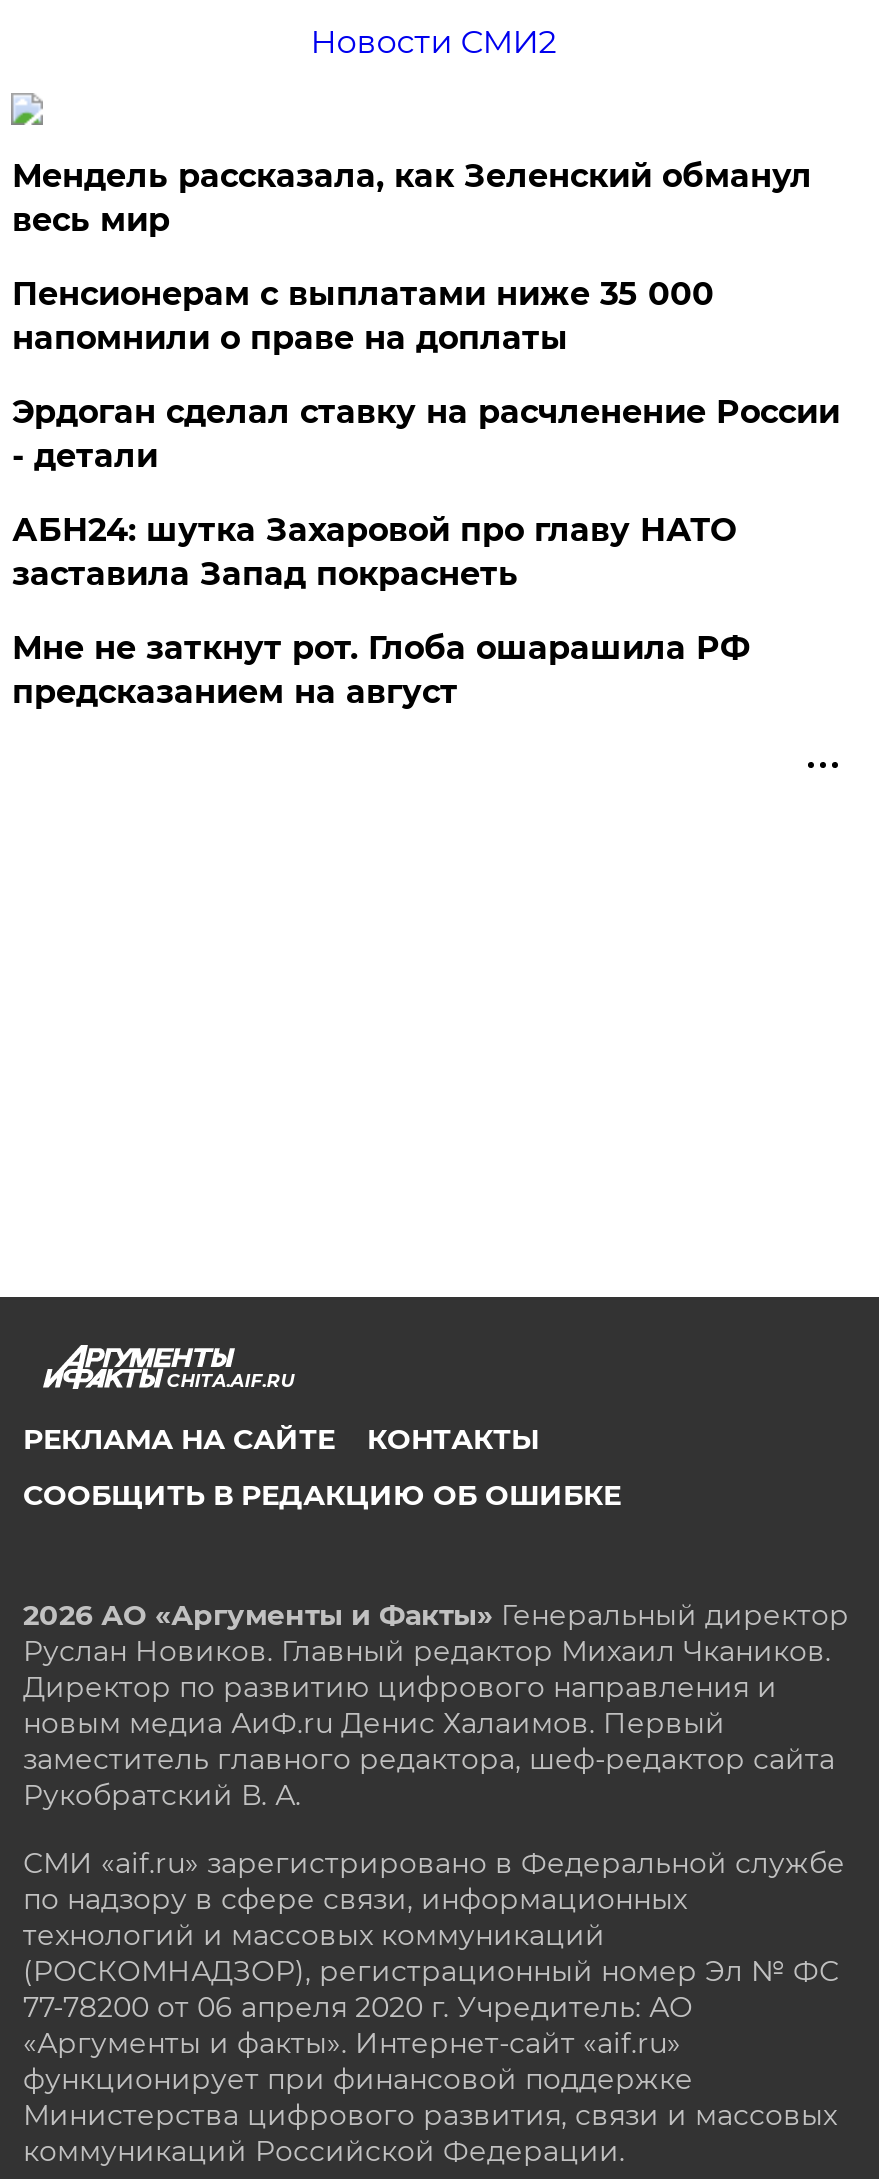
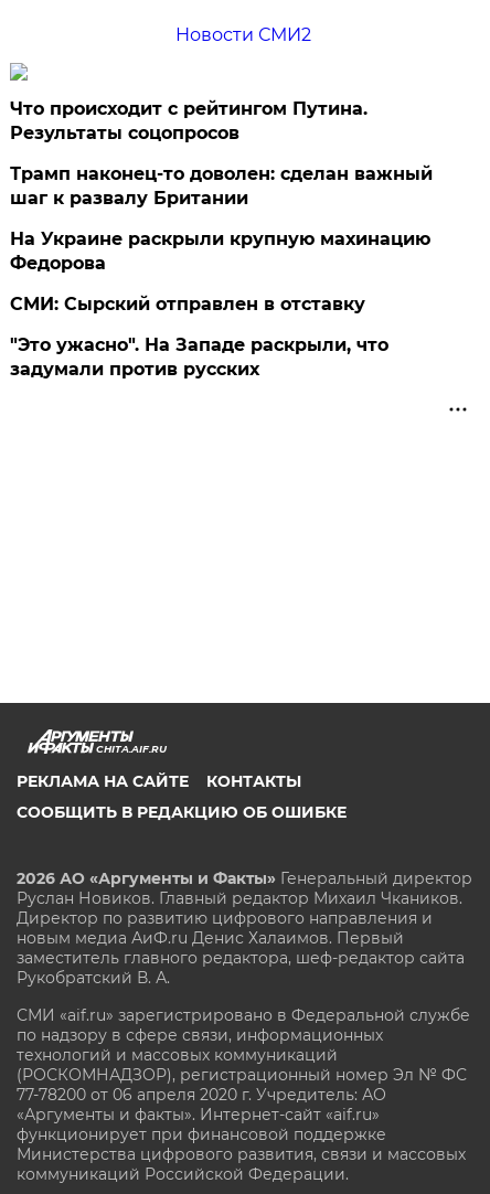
[12,157,812,239] Мендель рассказала, как Зеленский обманул | весь мир -> [10,98,368,143] Что происходит с рейтингом Путина. | Результаты соцопросов
[12,275,714,357] Пенсионерам с выплатами ниже 35 000 | напомнили о праве на доплаты -> [10,163,433,209] Трамп наконец-то доволен: сделан важный | шаг к развалу Британии
[12,393,840,475] Эрдоган сделал ставку на расчленение России | - детали -> [10,228,431,274] На Украине раскрыли крупную махинацию | Федорова
[12,511,736,593] АБН24: шутка Захаровой про главу НАТО | заставила Запад покраснеть -> [10,294,366,315] СМИ: Сырский отправлен в отставку
[12,629,750,711] Мне не заткнут рот. Глоба ошарашила РФ | предсказанием на август -> [10,334,389,380] "Это ужасно". На Западе раскрыли, что | задумали против русских

